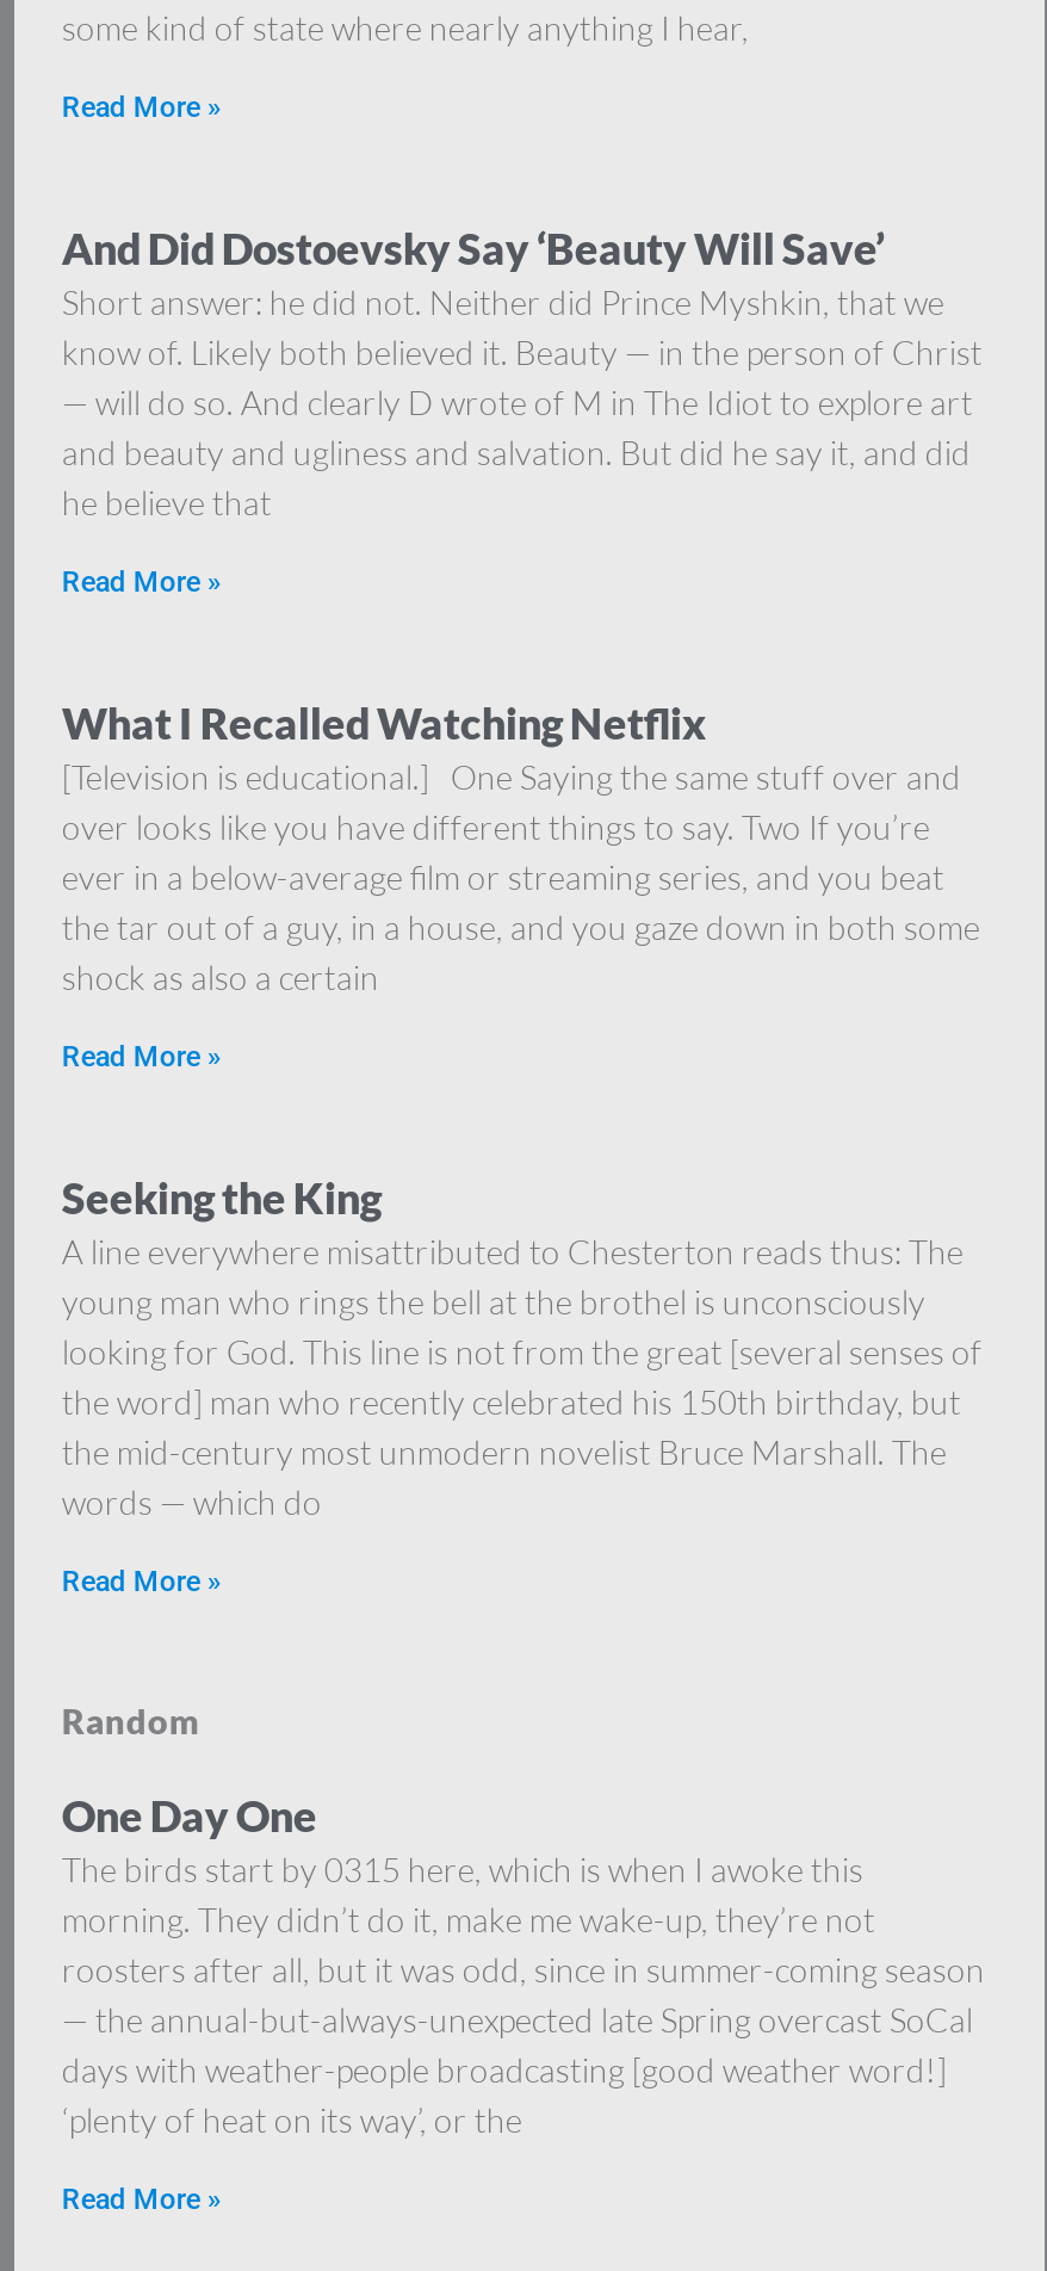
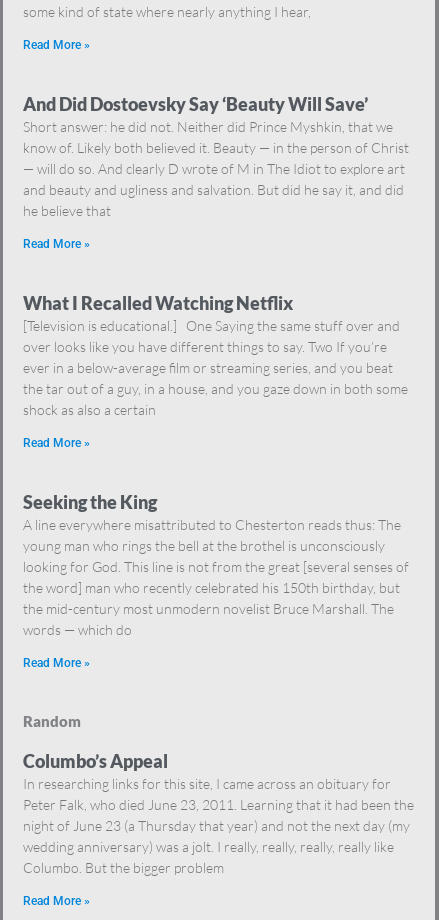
[62,1790,985,2141] One Day One | The birds start by 0315 here, which is when I awoke this | morning. They didn’t do it, make me wake-up, they’re not | roosters after all, but it was odd, since in summer-coming season | — the annual-but-always-unexpected late Spring overcast SoCal | days with weather-people broadcasting [good weather word!] | ‘plenty of heat on its way’, or the -> [23,750,414,876] Columbo’s Appeal | In researching links for this site, I came across an obituary for | Peter Falk, who died June 23, 2011. Learning that it had been the | night of June 23 (a Thursday that year) and not the next day (my | wedding anniversary) was a jolt. I really, really, really, really like | Columbo. But the bigger problem

